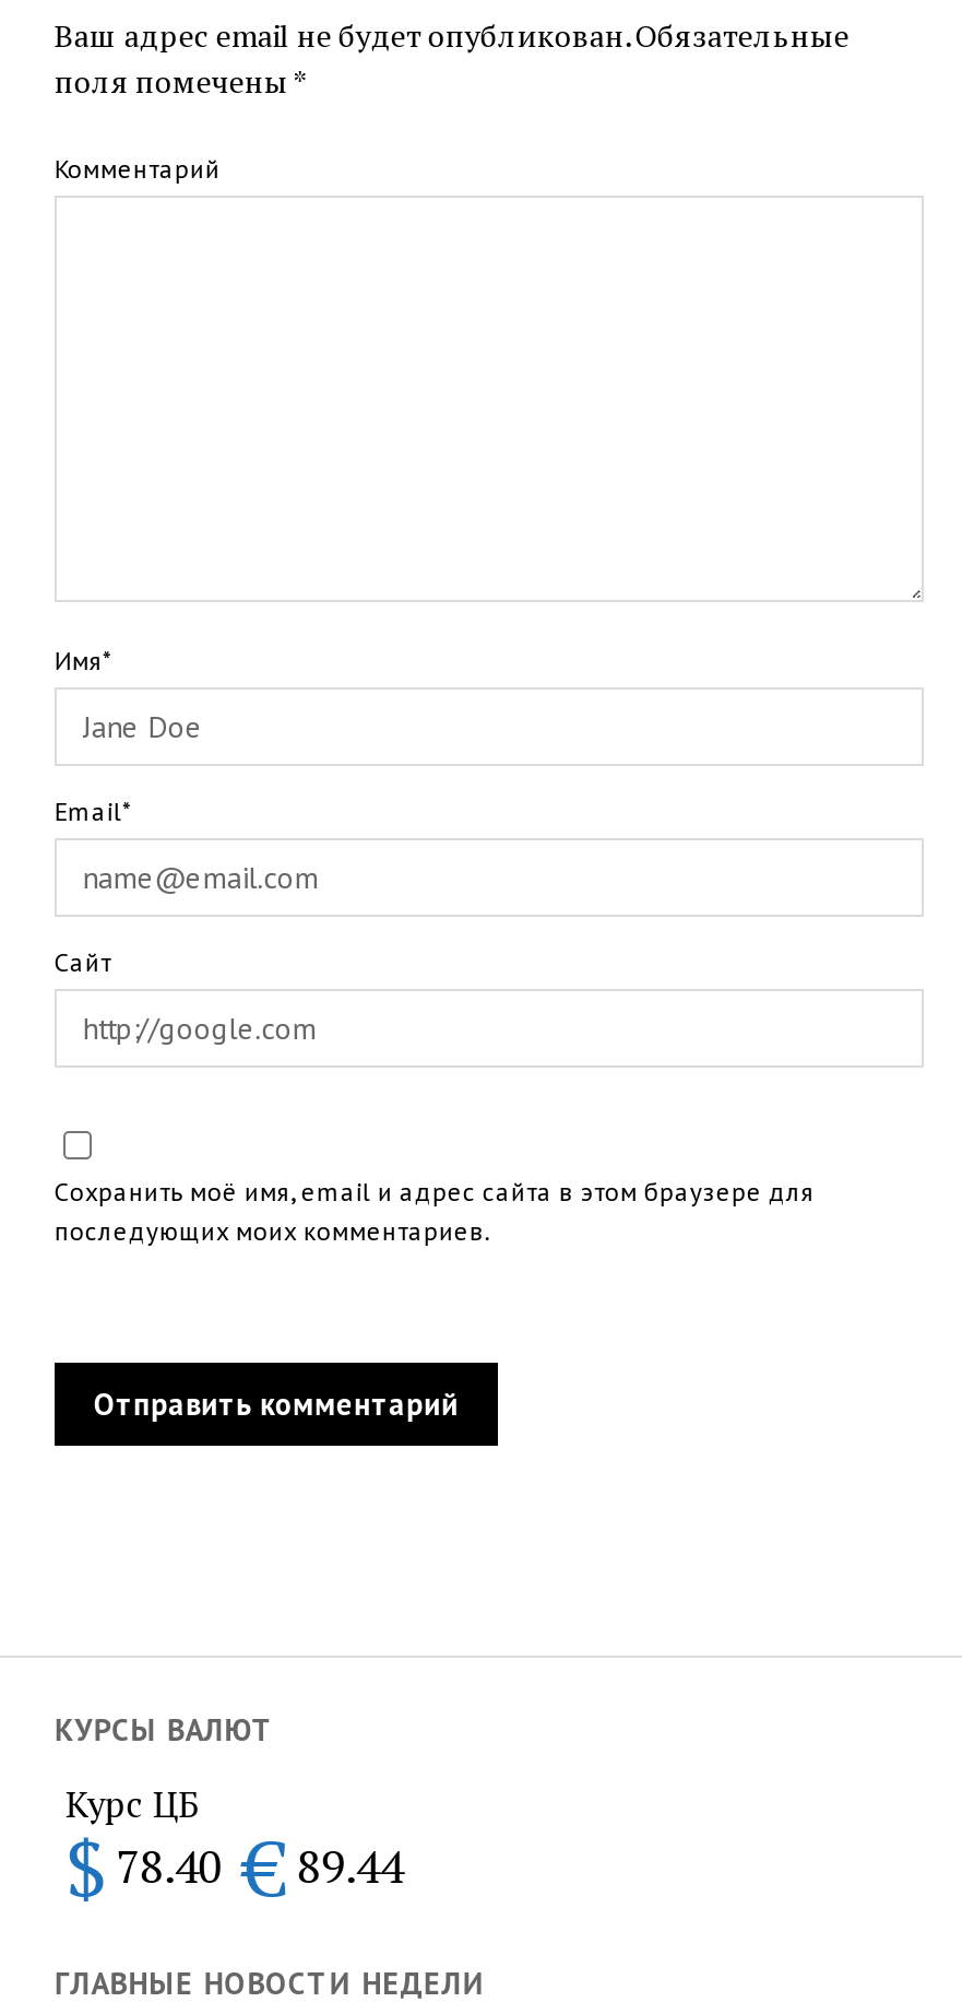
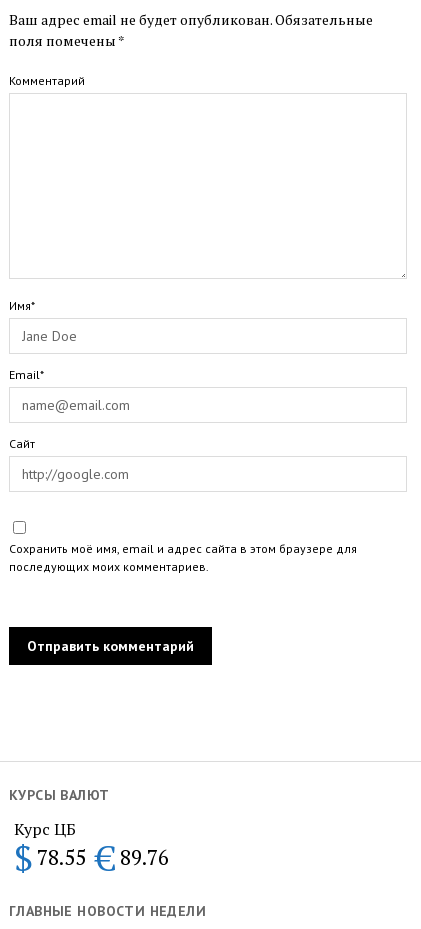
[65,1815,404,1917] $ 78.40 € 89.44 -> [14,834,169,881] $ 78.55 € 89.76

